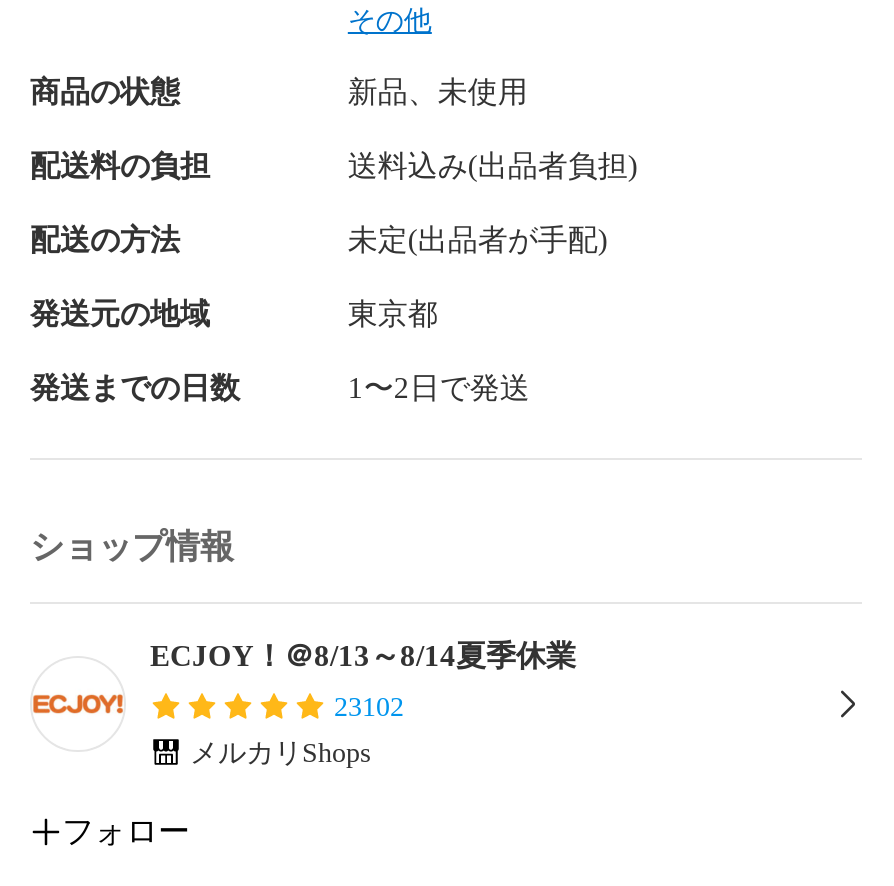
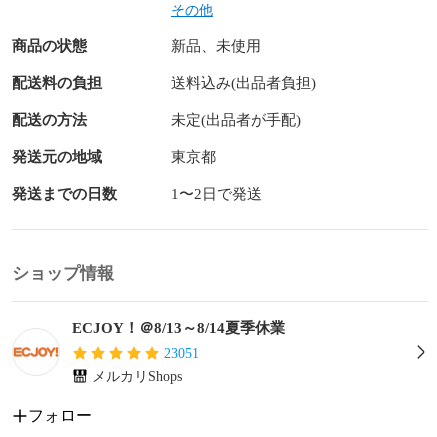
[334,691,404,721] 23102 -> [164,346,199,361] 23051

